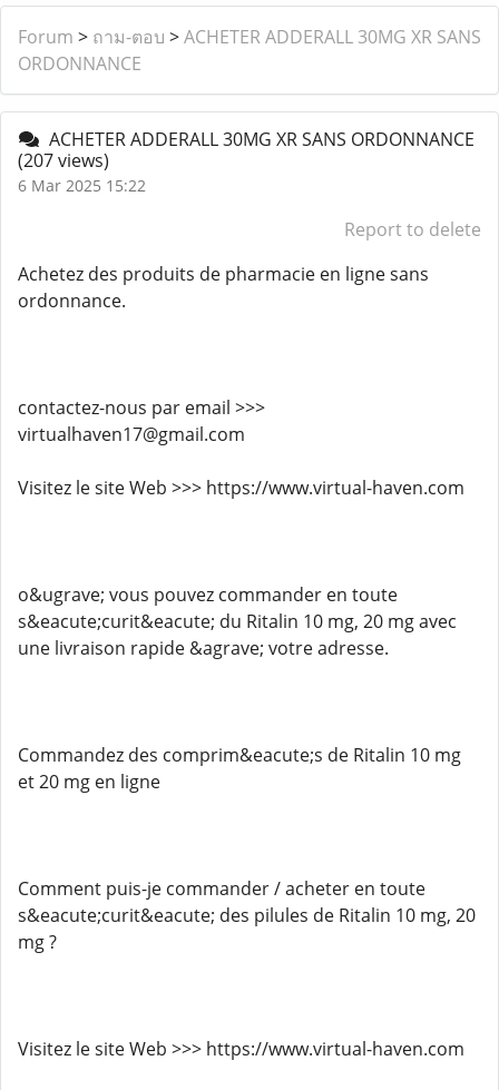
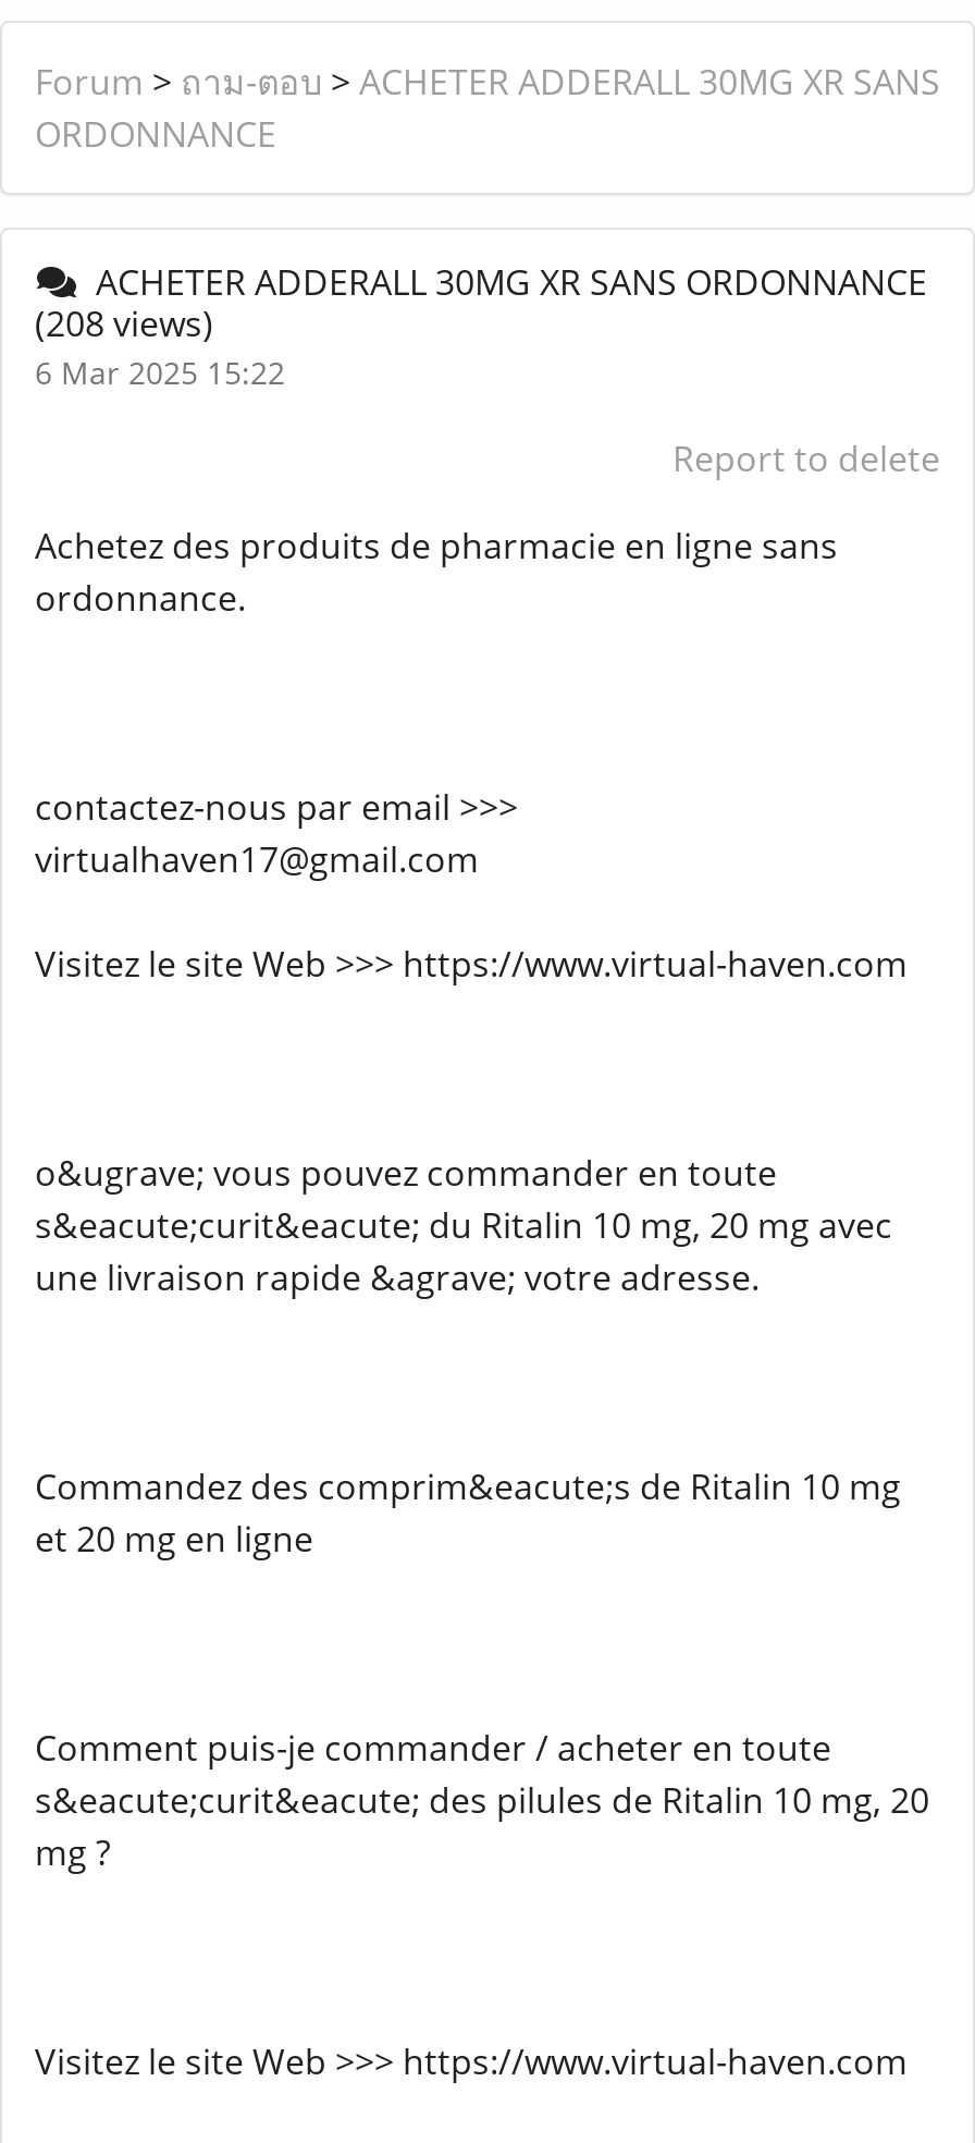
[18,148,109,173] (207 views) -> [35,299,213,347] (208 views)

